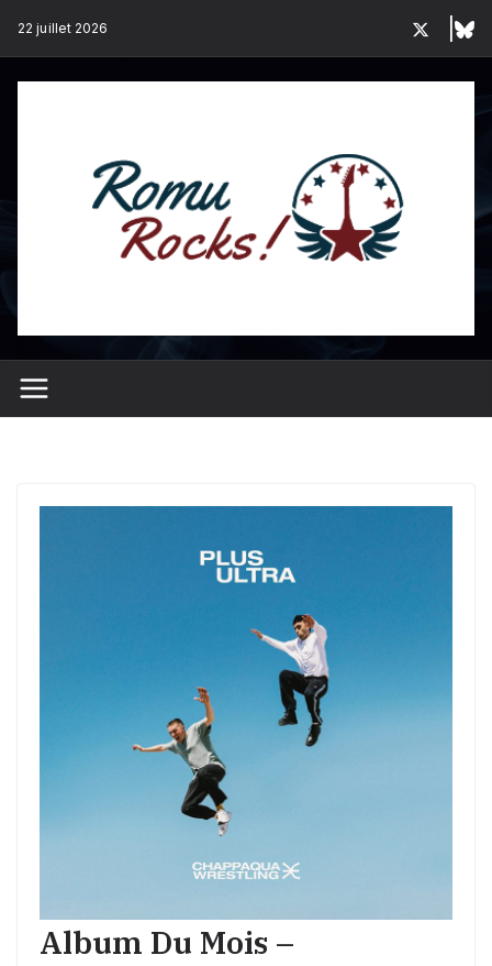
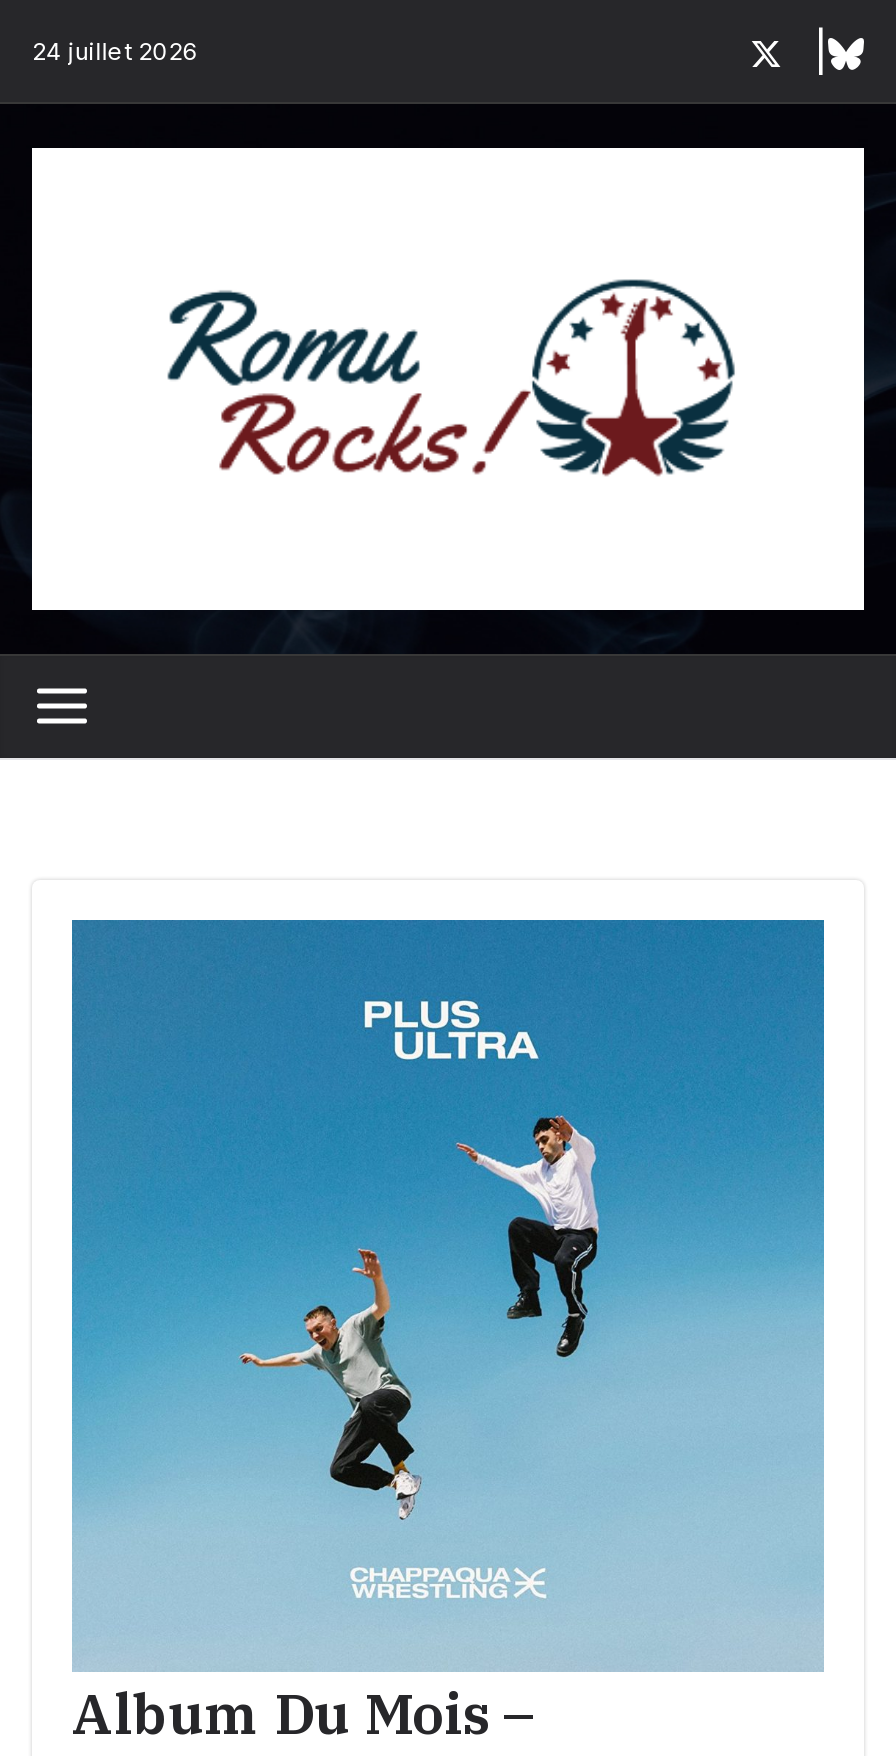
[18,20,108,36] 22 juillet 2026 -> [32,36,199,66] 24 juillet 2026

